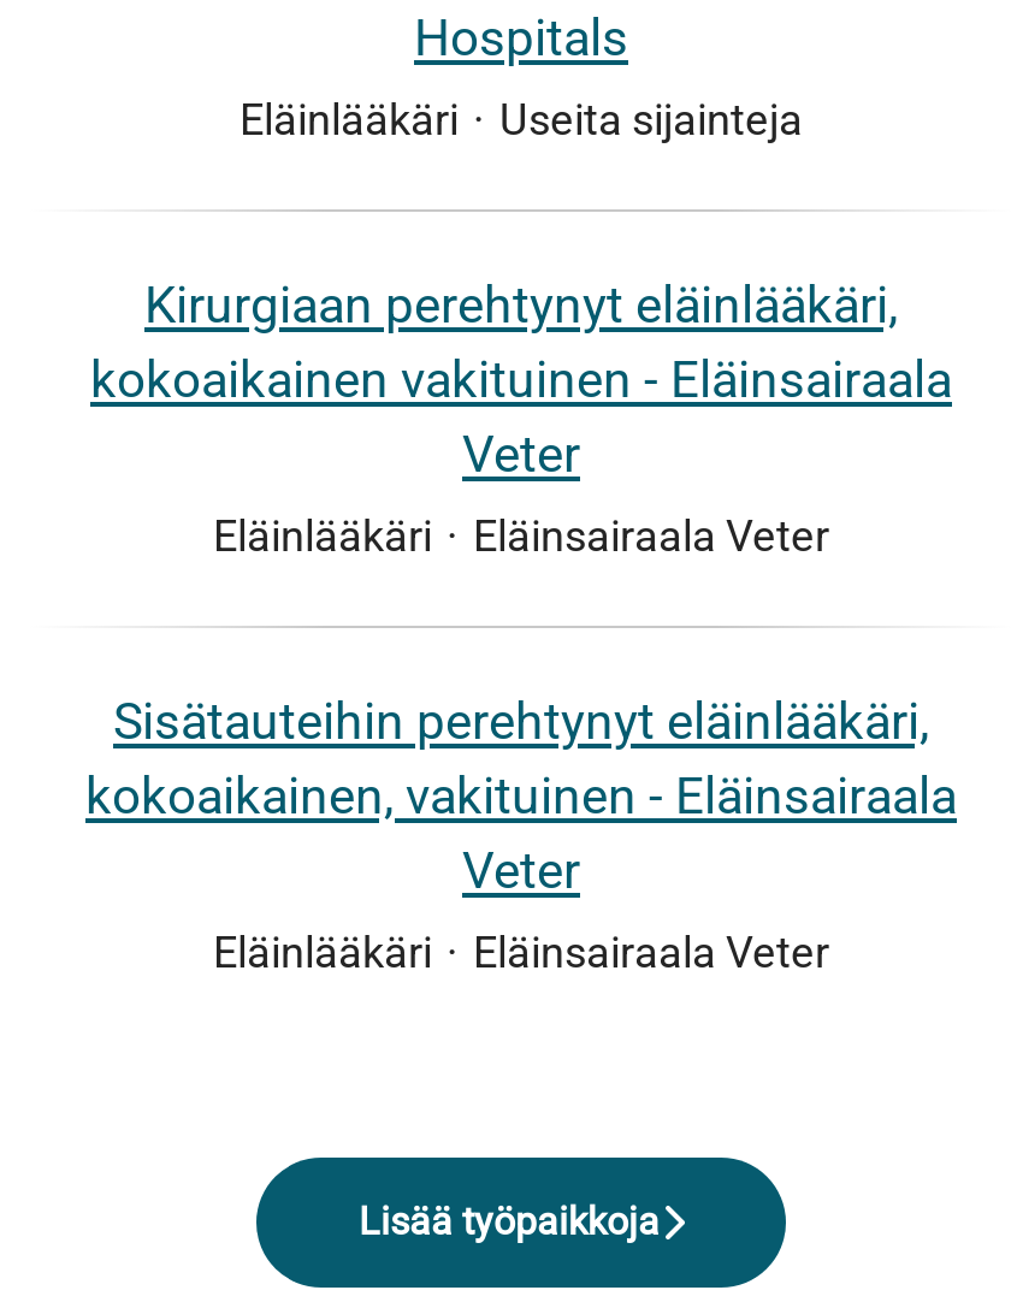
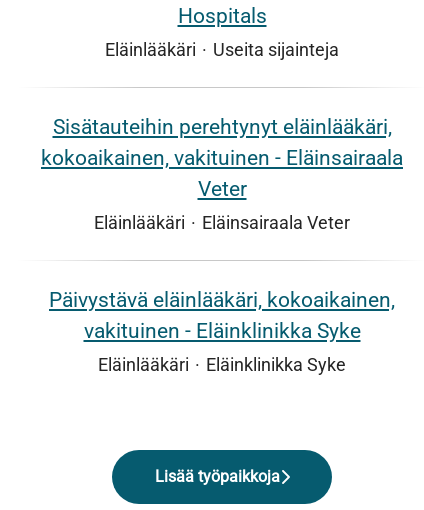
[90,277,952,561] Kirurgiaan perehtynyt eläinlääkäri, | kokoaikainen vakituinen - Eläinsairaala | Veter | Eläinlääkäri · Eläinsairaala Veter -> none
moved [85,693,957,977] -> [41,115,403,233]: Sisätauteihin perehtynyt eläinlääkäri, | kokoaikainen, vakituinen - Eläinsairaala | Veter | Eläinlääkäri · Eläinsairaala Veter
none -> [49,288,395,375] Päivystävä eläinlääkäri, kokoaikainen, | vakituinen - Eläinklinikka Syke | Eläinlääkäri · Eläinklinikka Syke

